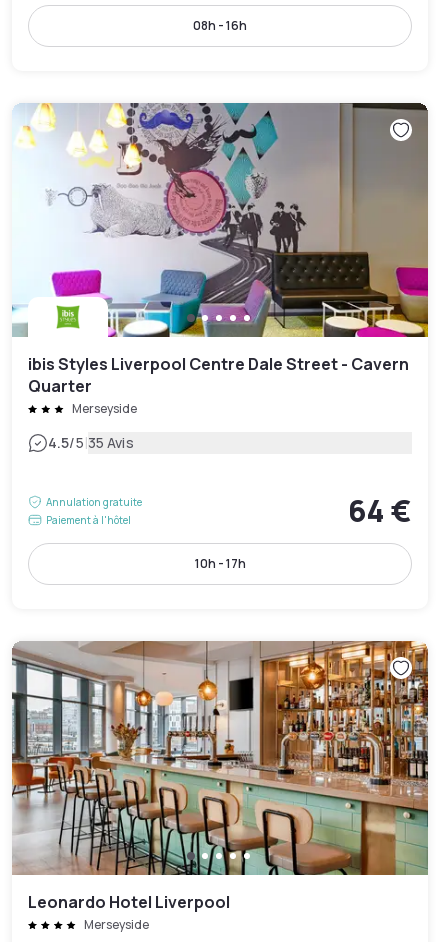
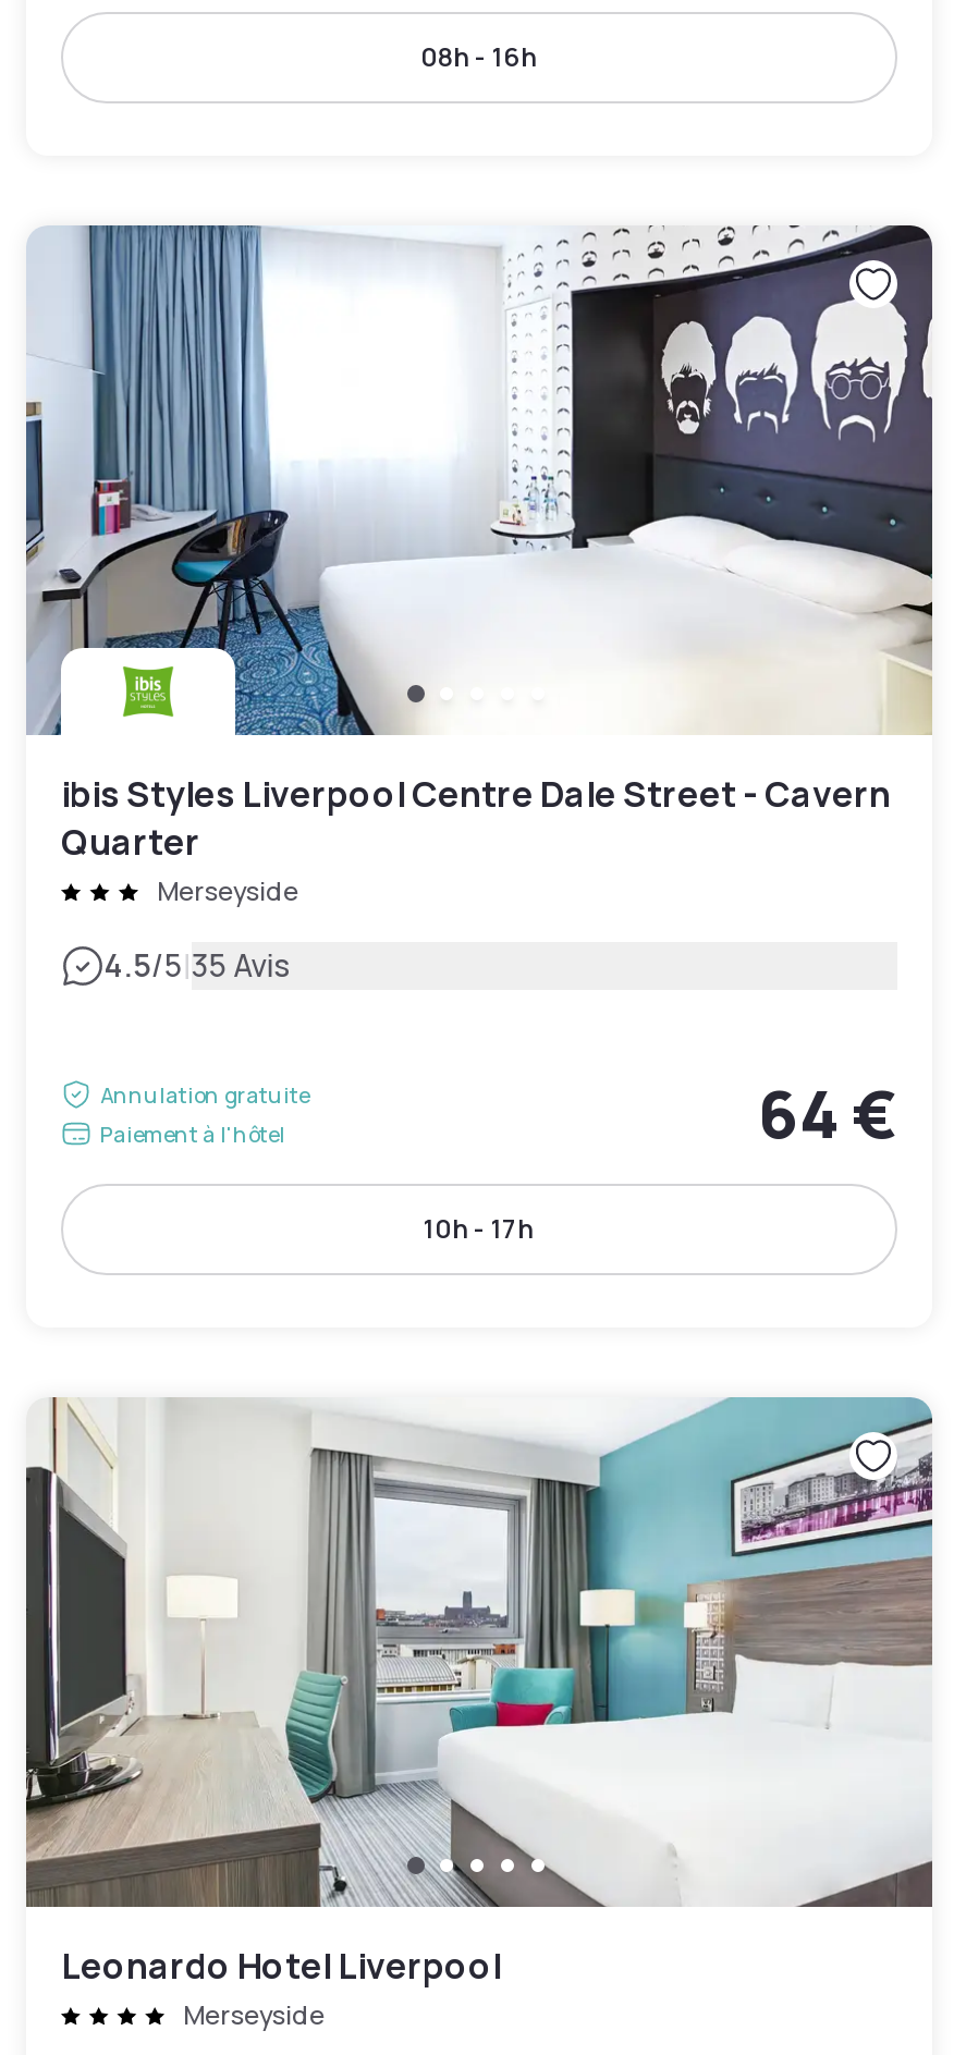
[12,102,429,338] [image] -> [24,222,934,738] [image]
[11,640,429,876] [image] -> [24,1396,934,1908] [image]

